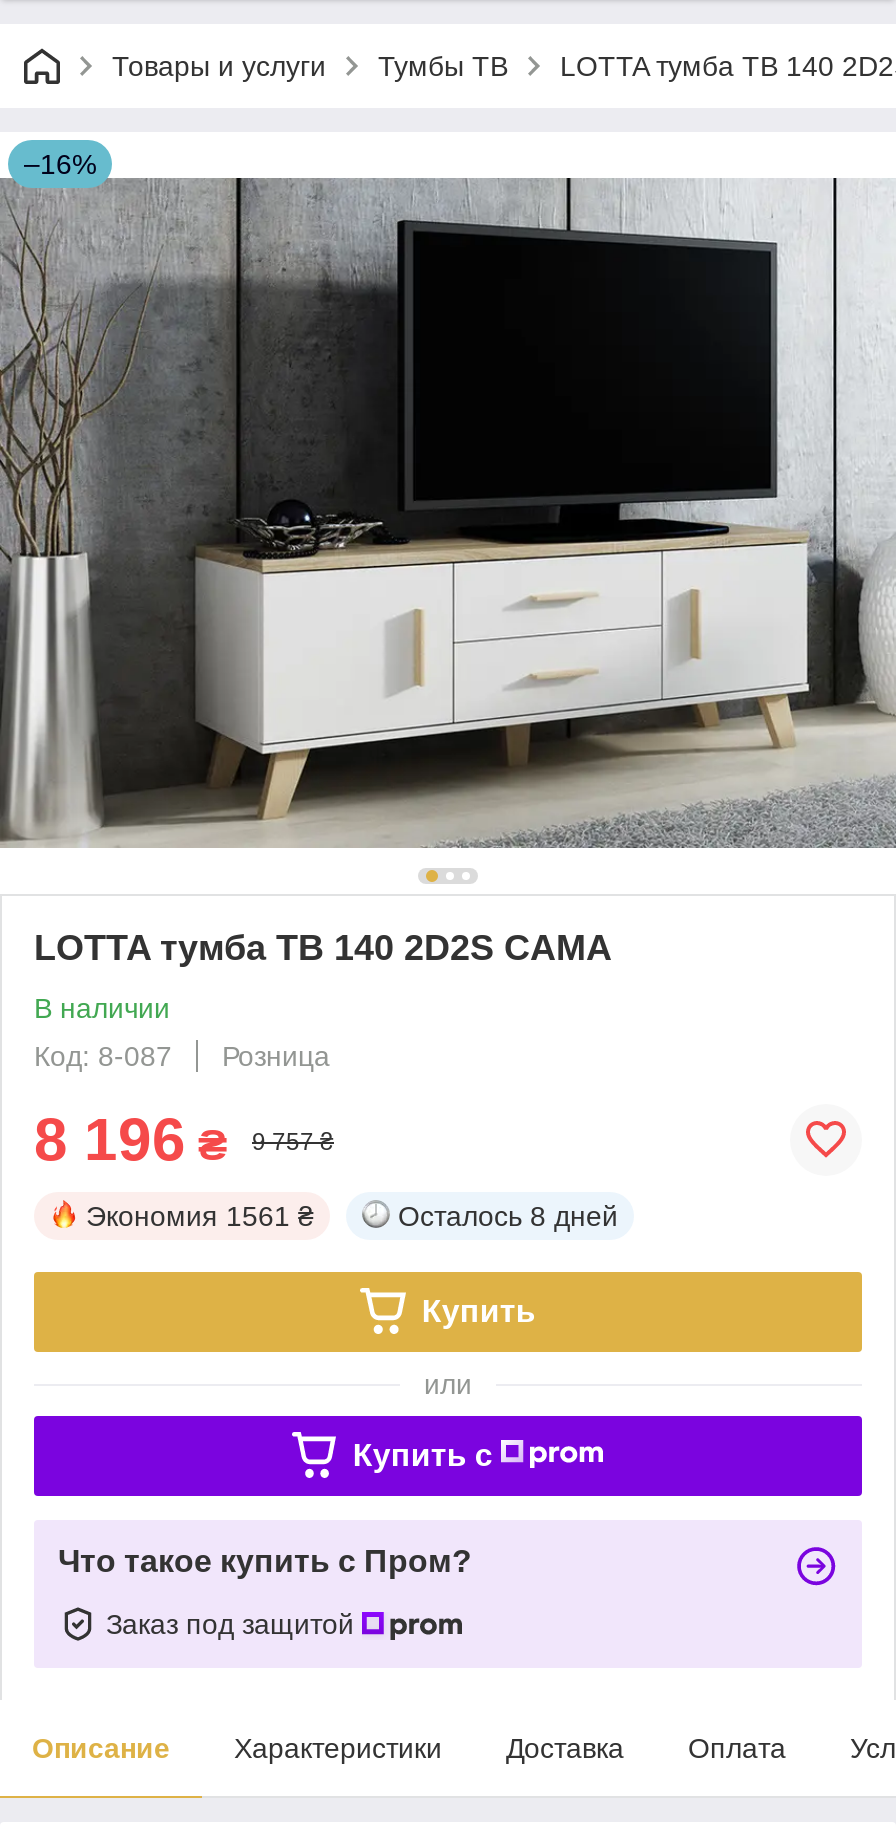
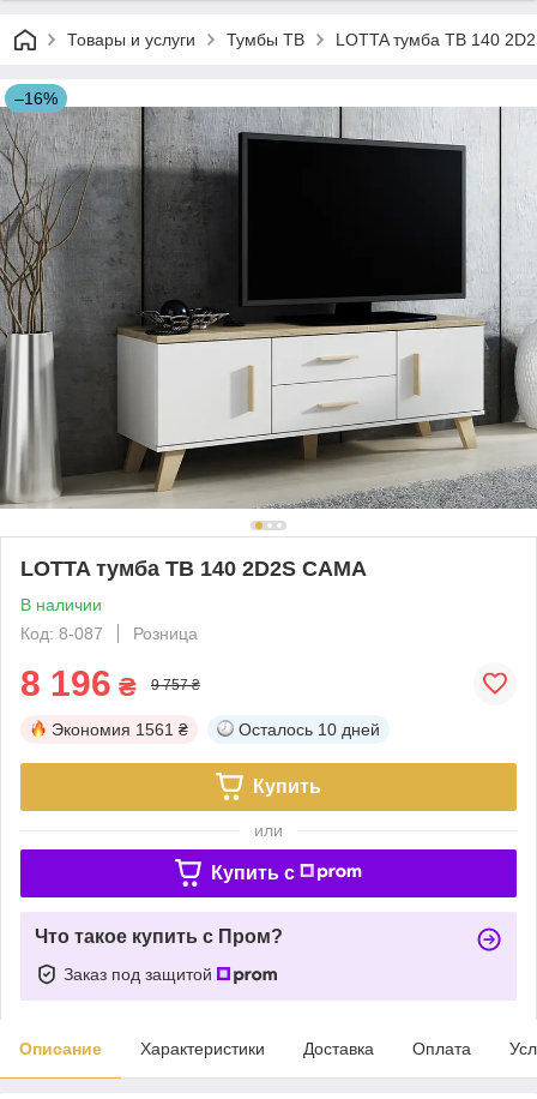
[398,1200,618,1232] Осталось 8 дней -> [239,720,380,739] Осталось 10 дней

